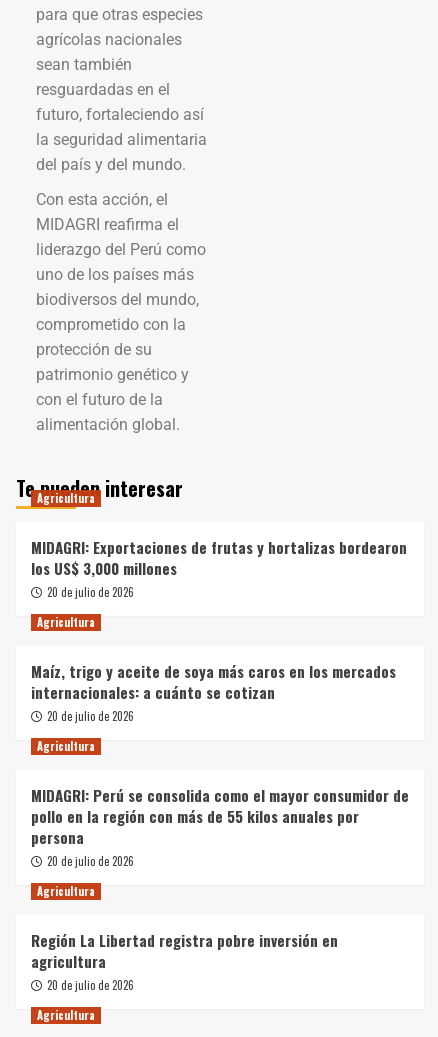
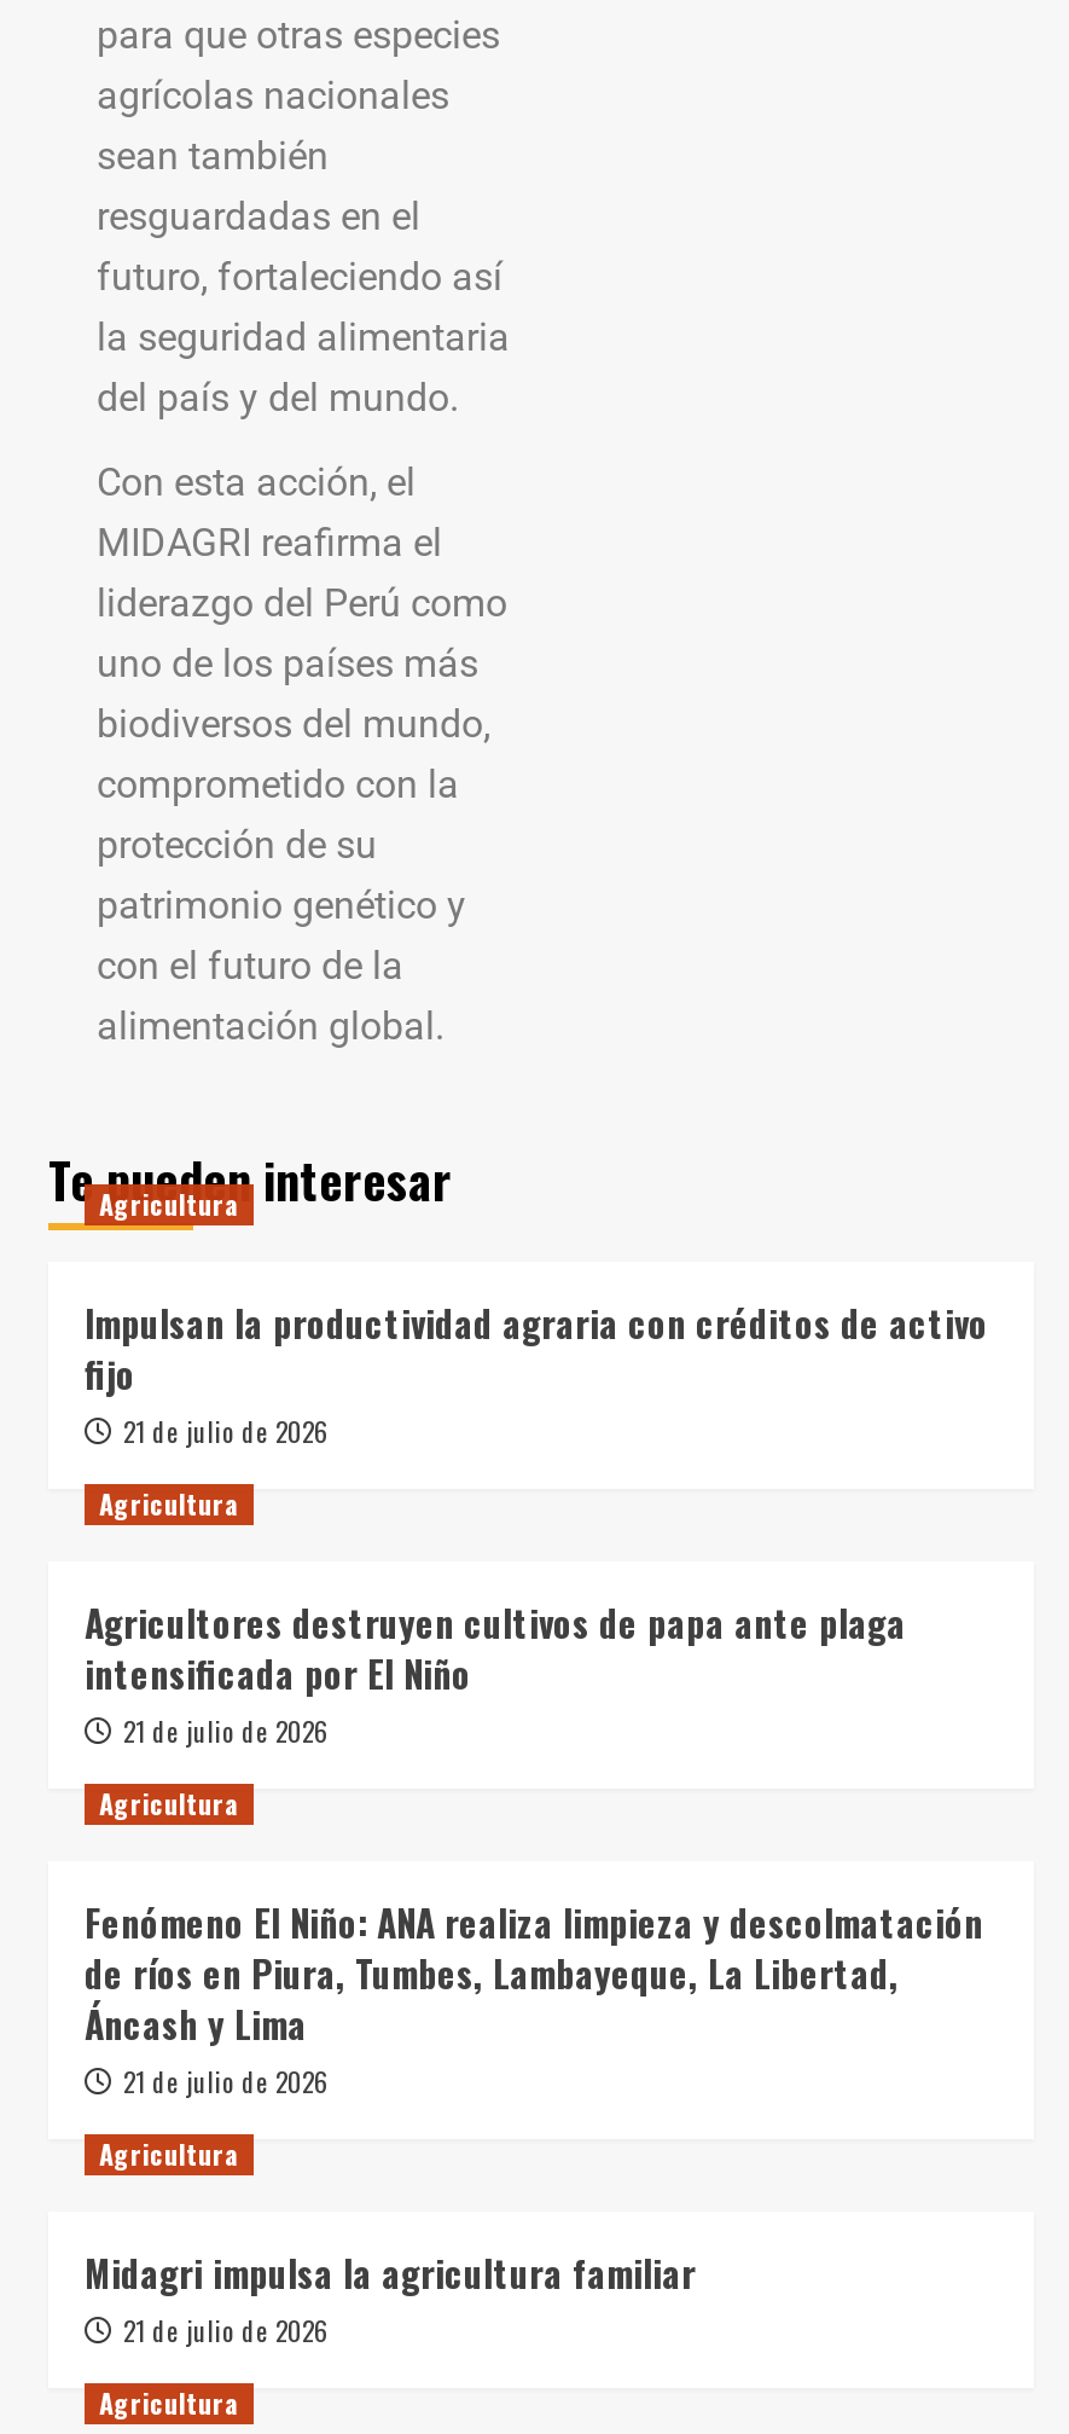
[31,535,407,599] MIDAGRI: Exportaciones de frutas y hortalizas bordearon | los US$ 3,000 millones | 20 de julio de 2026 -> [85,1294,988,1449] Impulsan la productividad agraria con créditos de activo | fijo | 21 de julio de 2026
[31,659,396,723] Maíz, trigo y aceite de soya más caros en los mercados | internacionales: a cuánto se cotizan | 20 de julio de 2026 -> [85,1594,906,1749] Agricultores destruyen cultivos de papa ante plaga | intensificada por El Niño | 21 de julio de 2026
[31,783,409,868] MIDAGRI: Perú se consolida como el mayor consumidor de | pollo en la región con más de 55 kilos anuales por | persona | 20 de julio de 2026 -> [85,1894,983,2099] Fenómeno El Niño: ANA realiza limpieza y descolmatación | de ríos en Piura, Tumbes, Lambayeque, La Libertad, | Áncash y Lima | 21 de julio de 2026
[31,928,338,992] Región La Libertad registra pobre inversión en | agricultura | 20 de julio de 2026 -> [85,2244,696,2348] Midagri impulsa la agricultura familiar | 21 de julio de 2026

